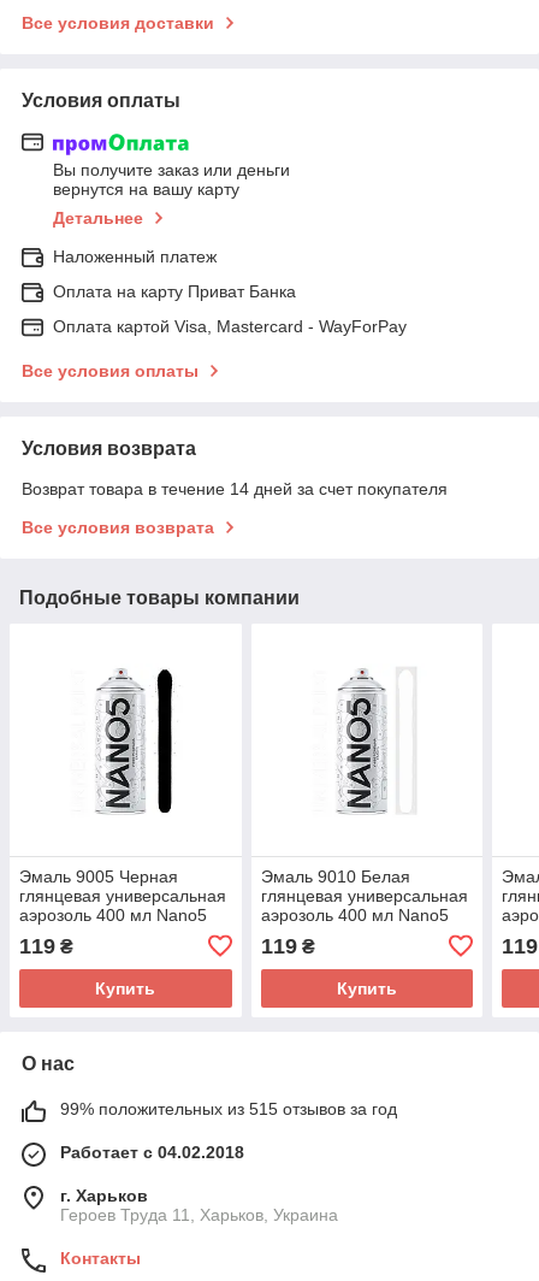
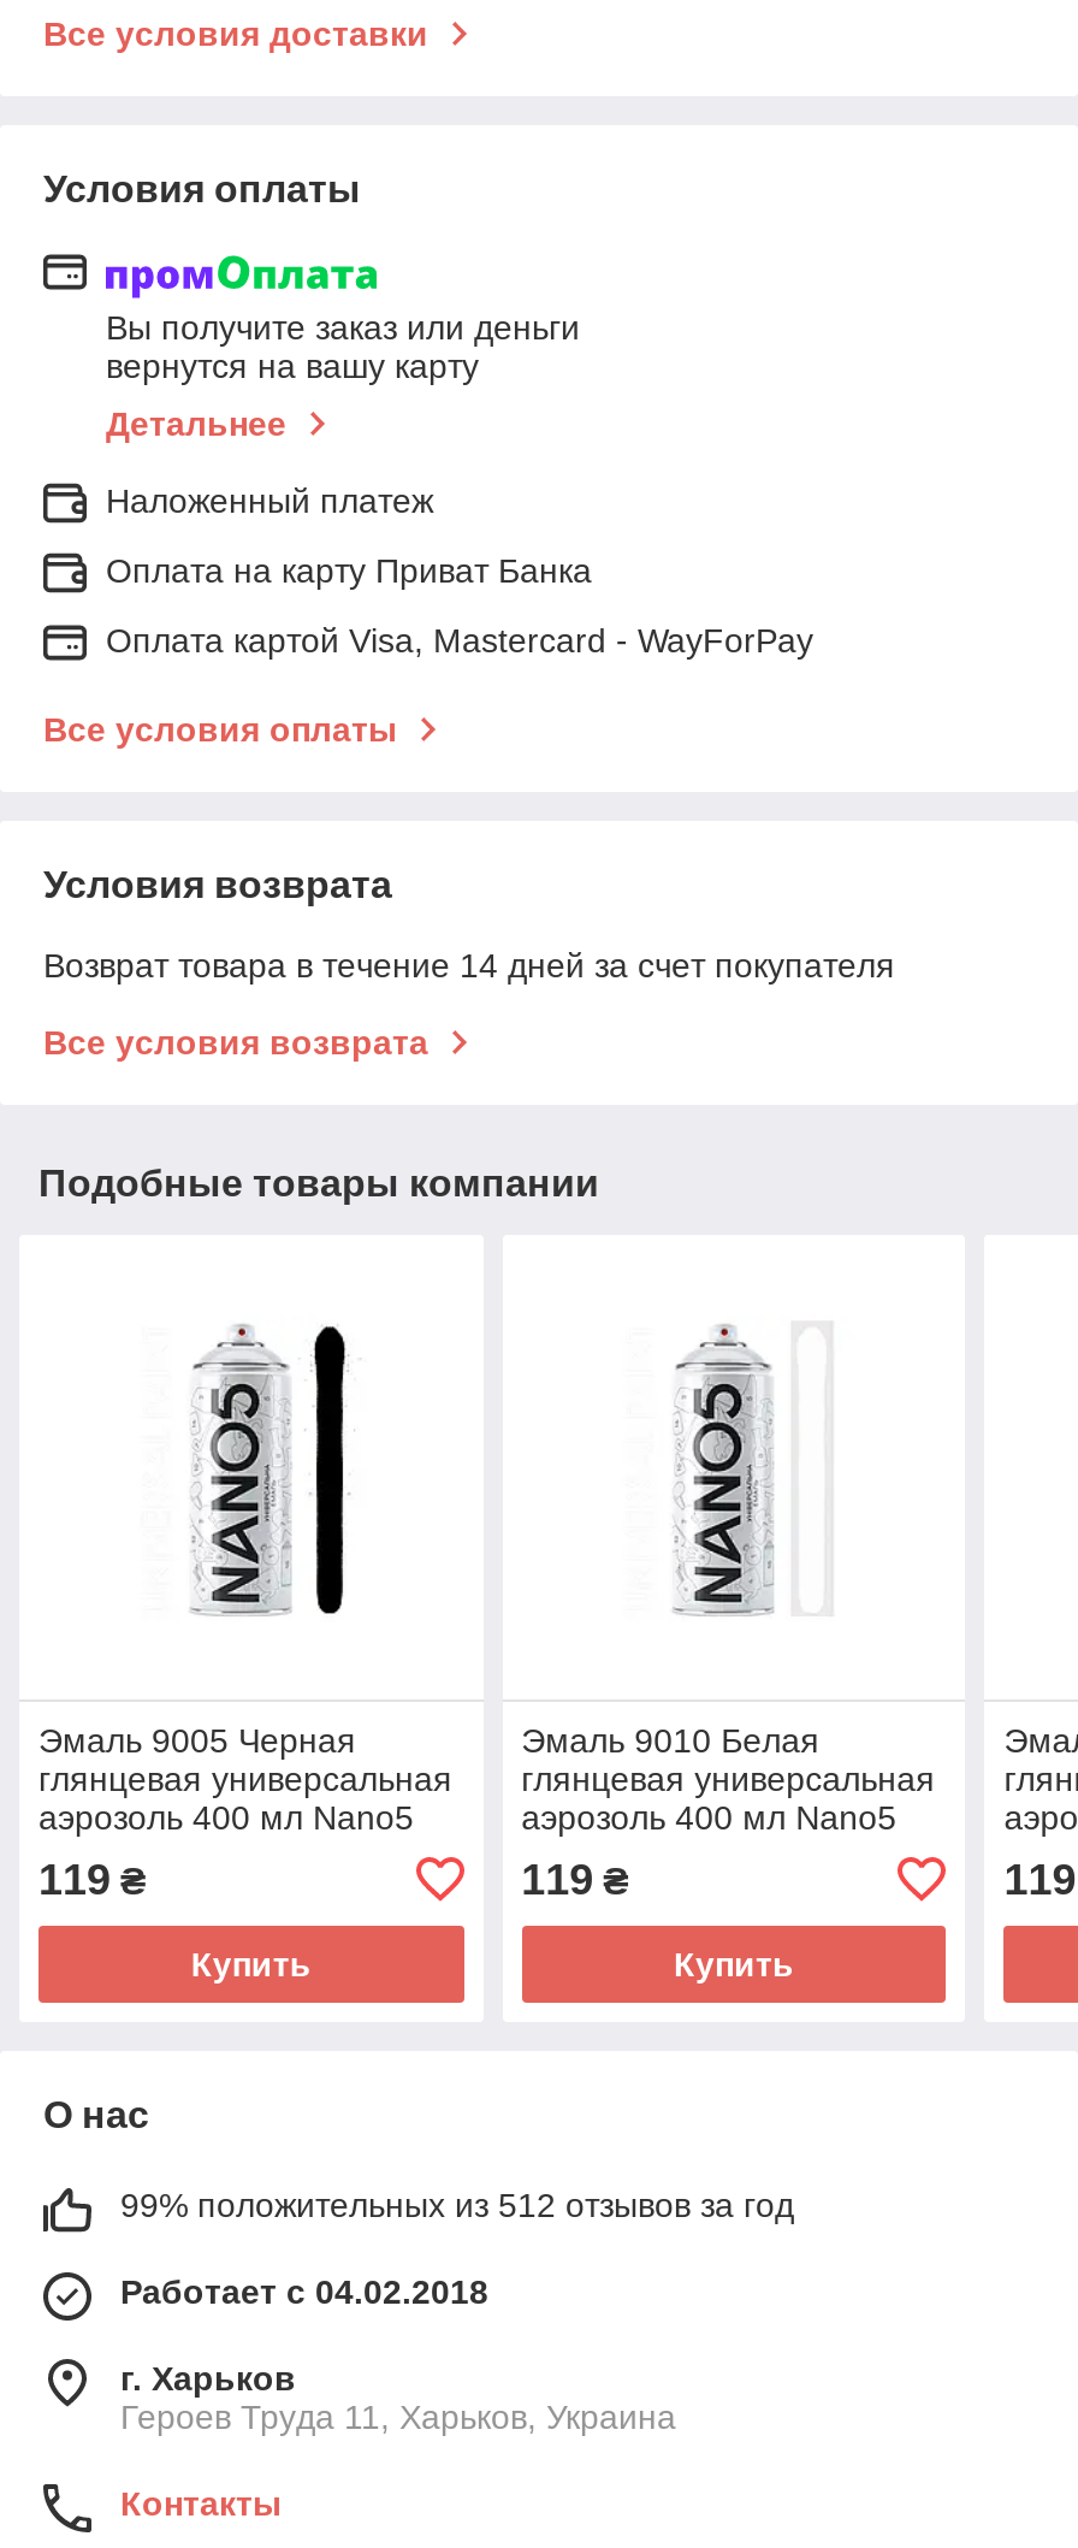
[60,1099,397,1118] 99% положительных из 515 отзывов за год -> [120,2186,794,2224] 99% положительных из 512 отзывов за год

